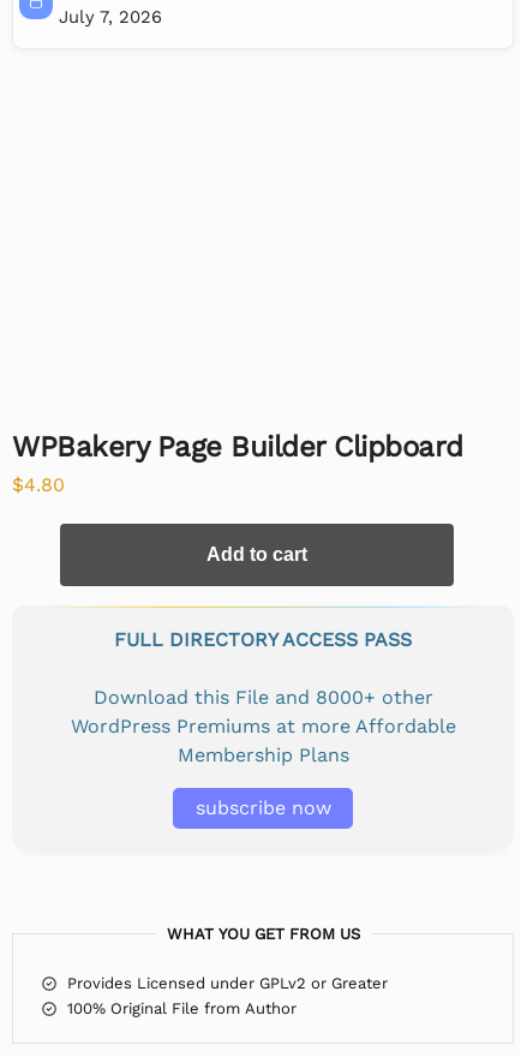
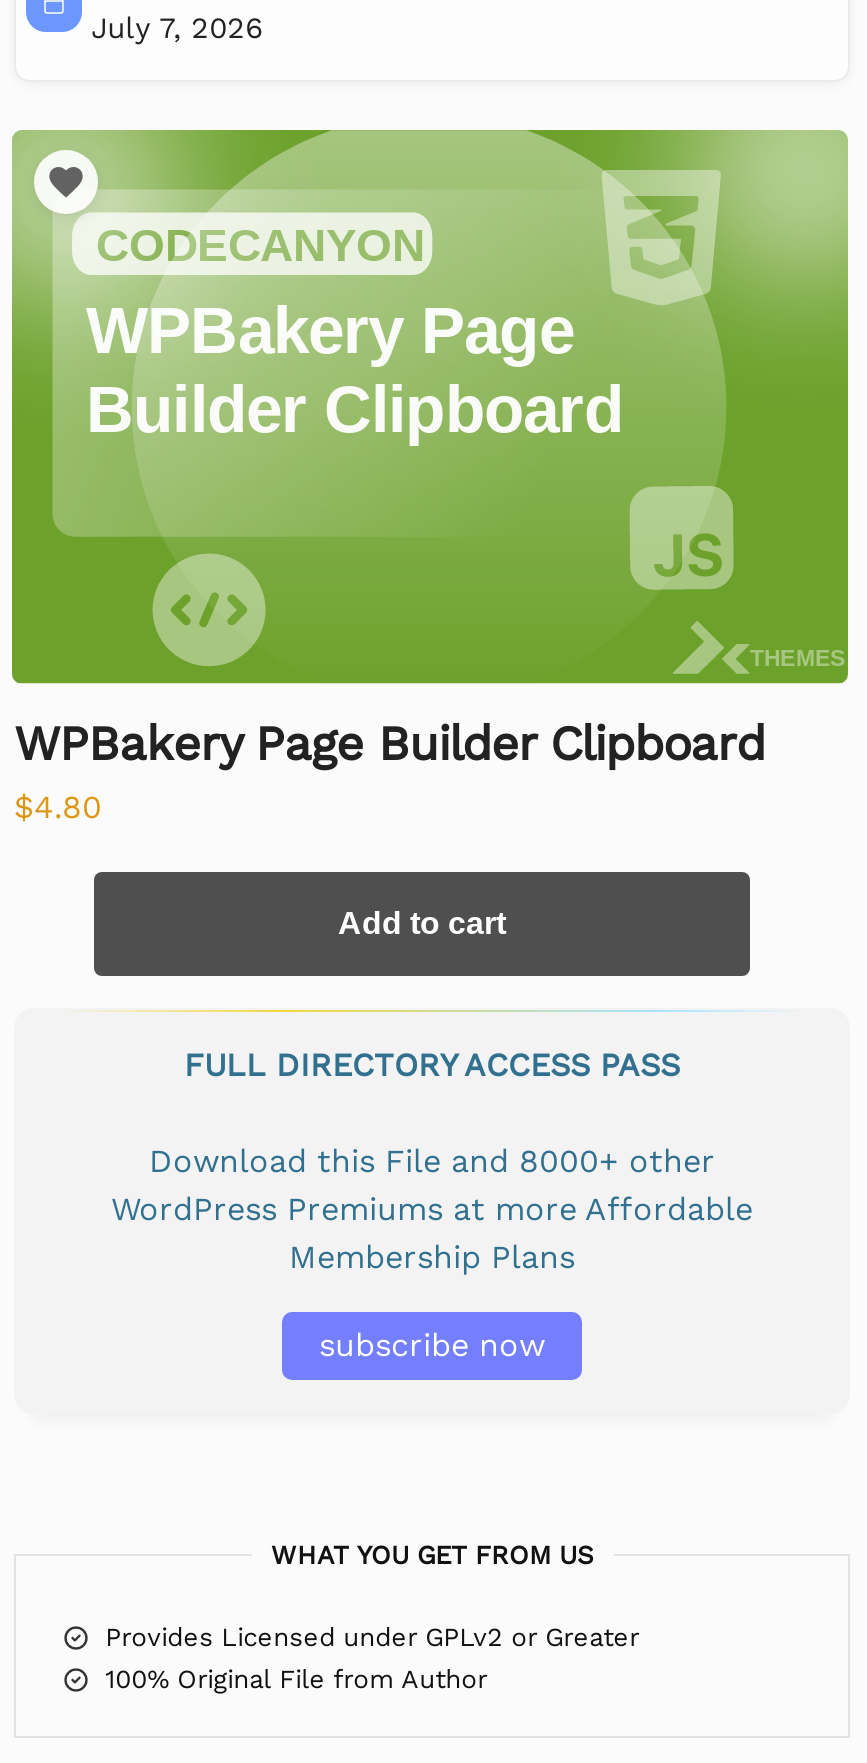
none -> [10,128,850,686] [image]

